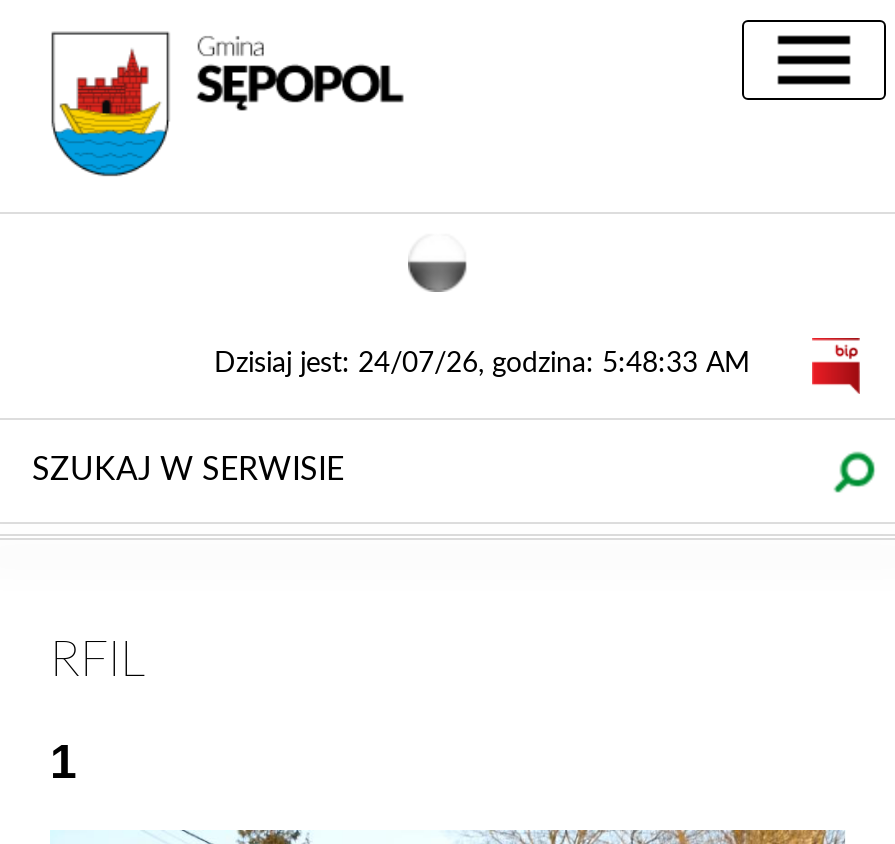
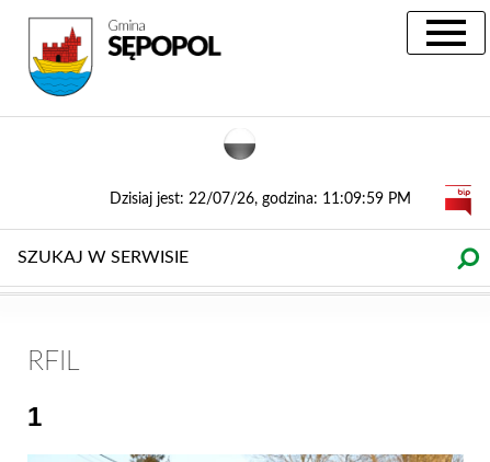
[214,350,750,378] Dzisiaj jest: 24/07/26, godzina: 5:48:33 AM -> [110,191,411,207] Dzisiaj jest: 22/07/26, godzina: 11:09:59 PM

